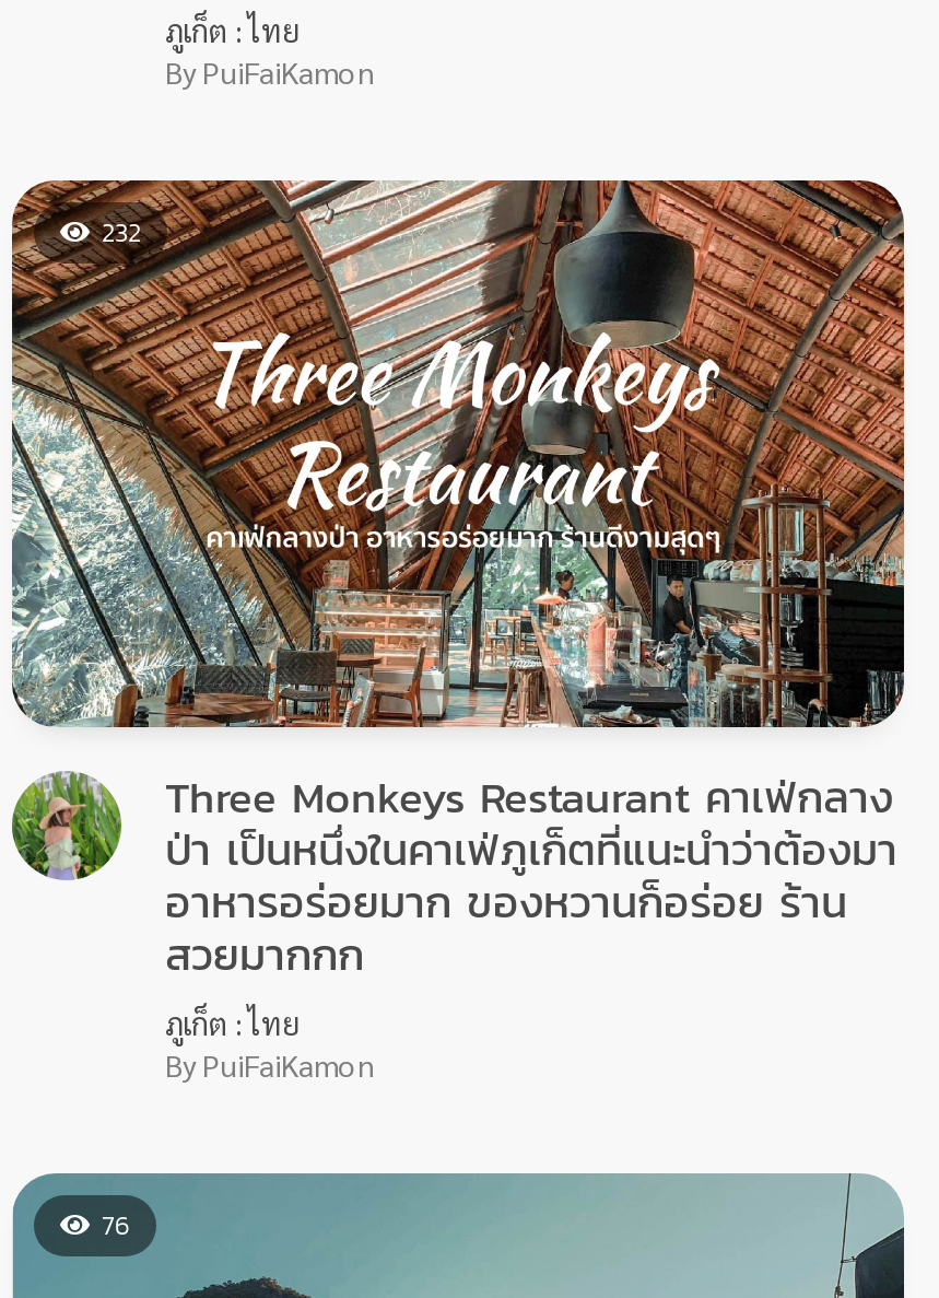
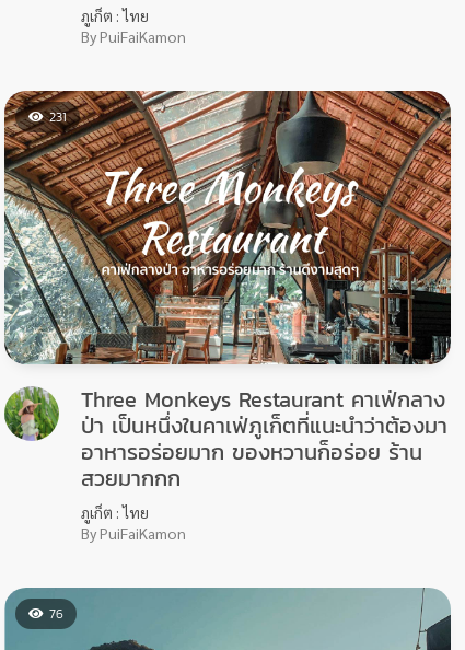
[102,213,141,253] 232 -> [49,107,67,127] 231

